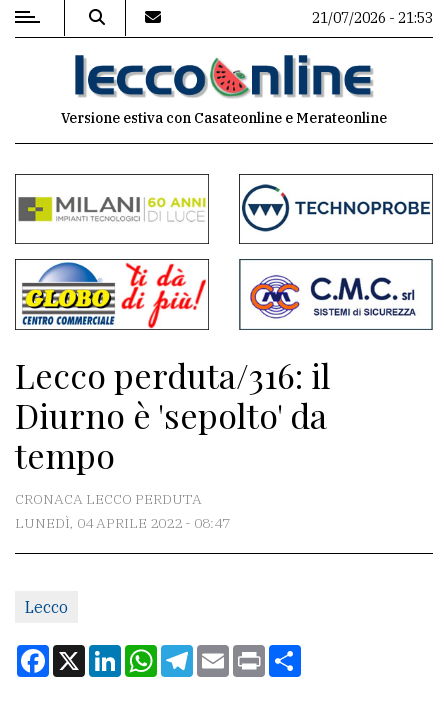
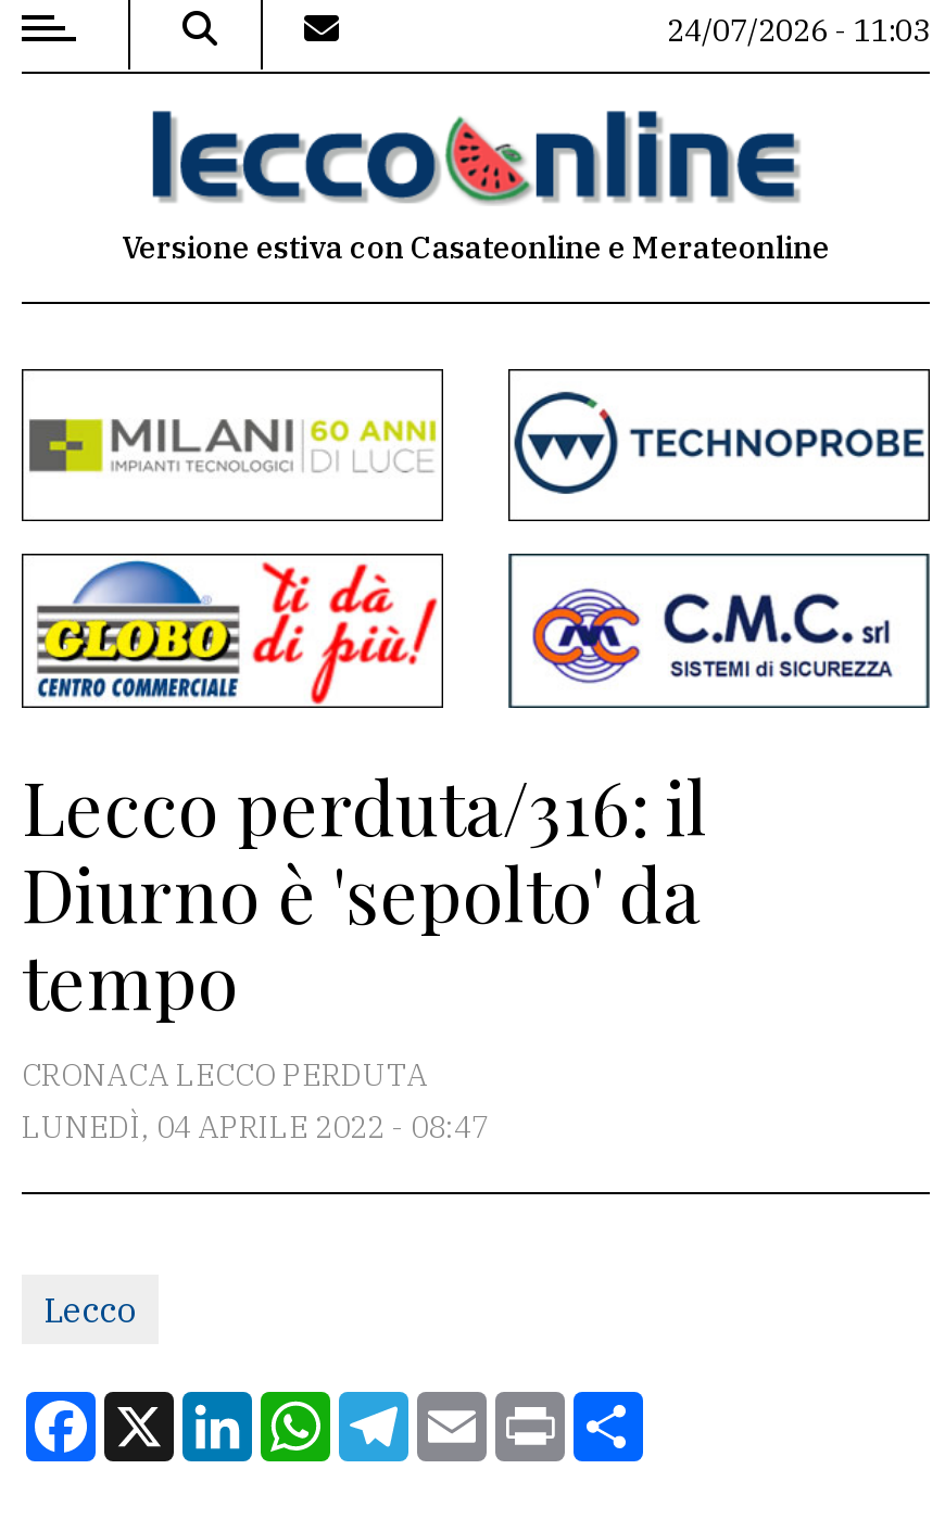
[312,9,433,27] 21/07/2026 - 21:53 -> [667,11,930,50] 24/07/2026 - 11:03

